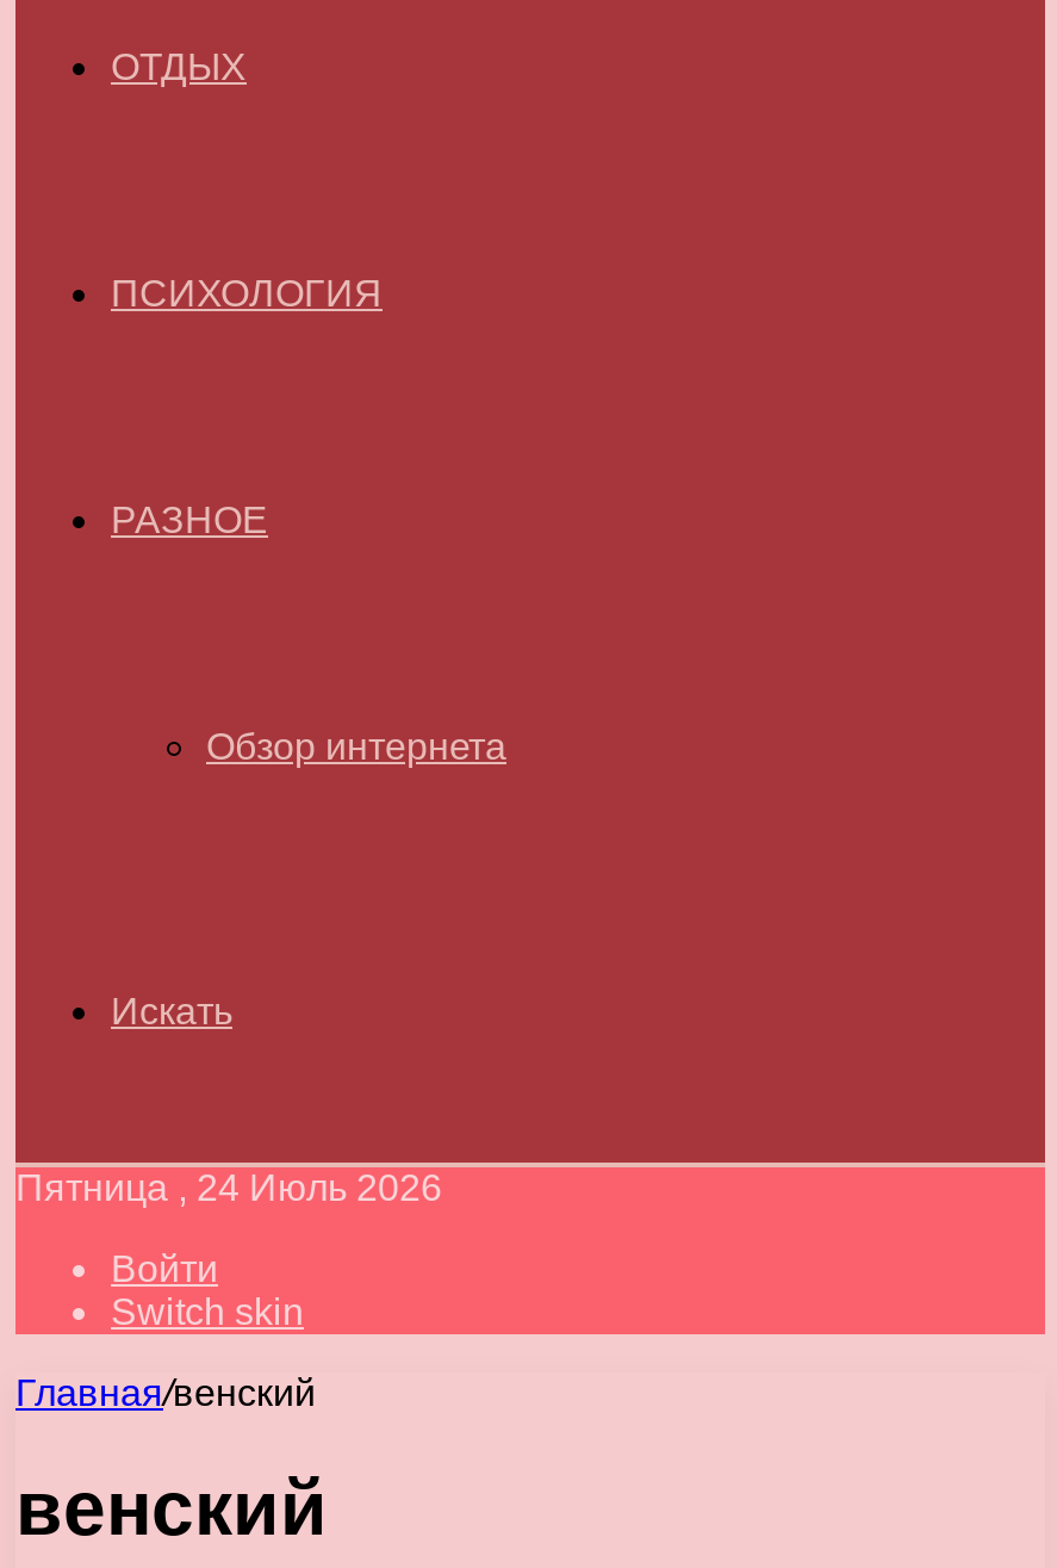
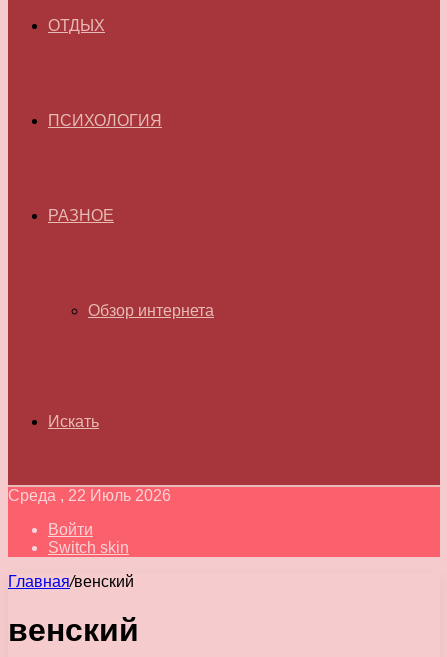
[15,1167,442,1208] Пятница , 24 Июль 2026 -> [8,487,171,504] Среда , 22 Июль 2026

